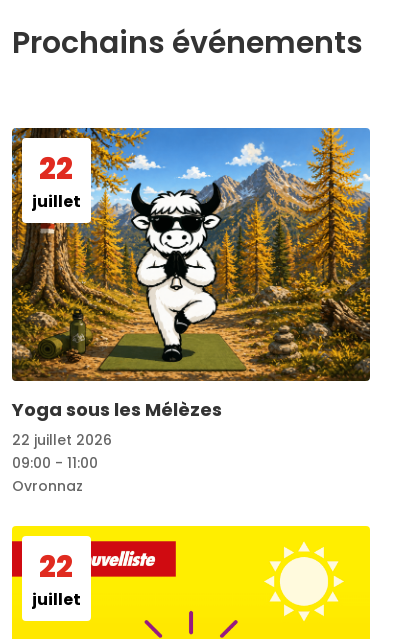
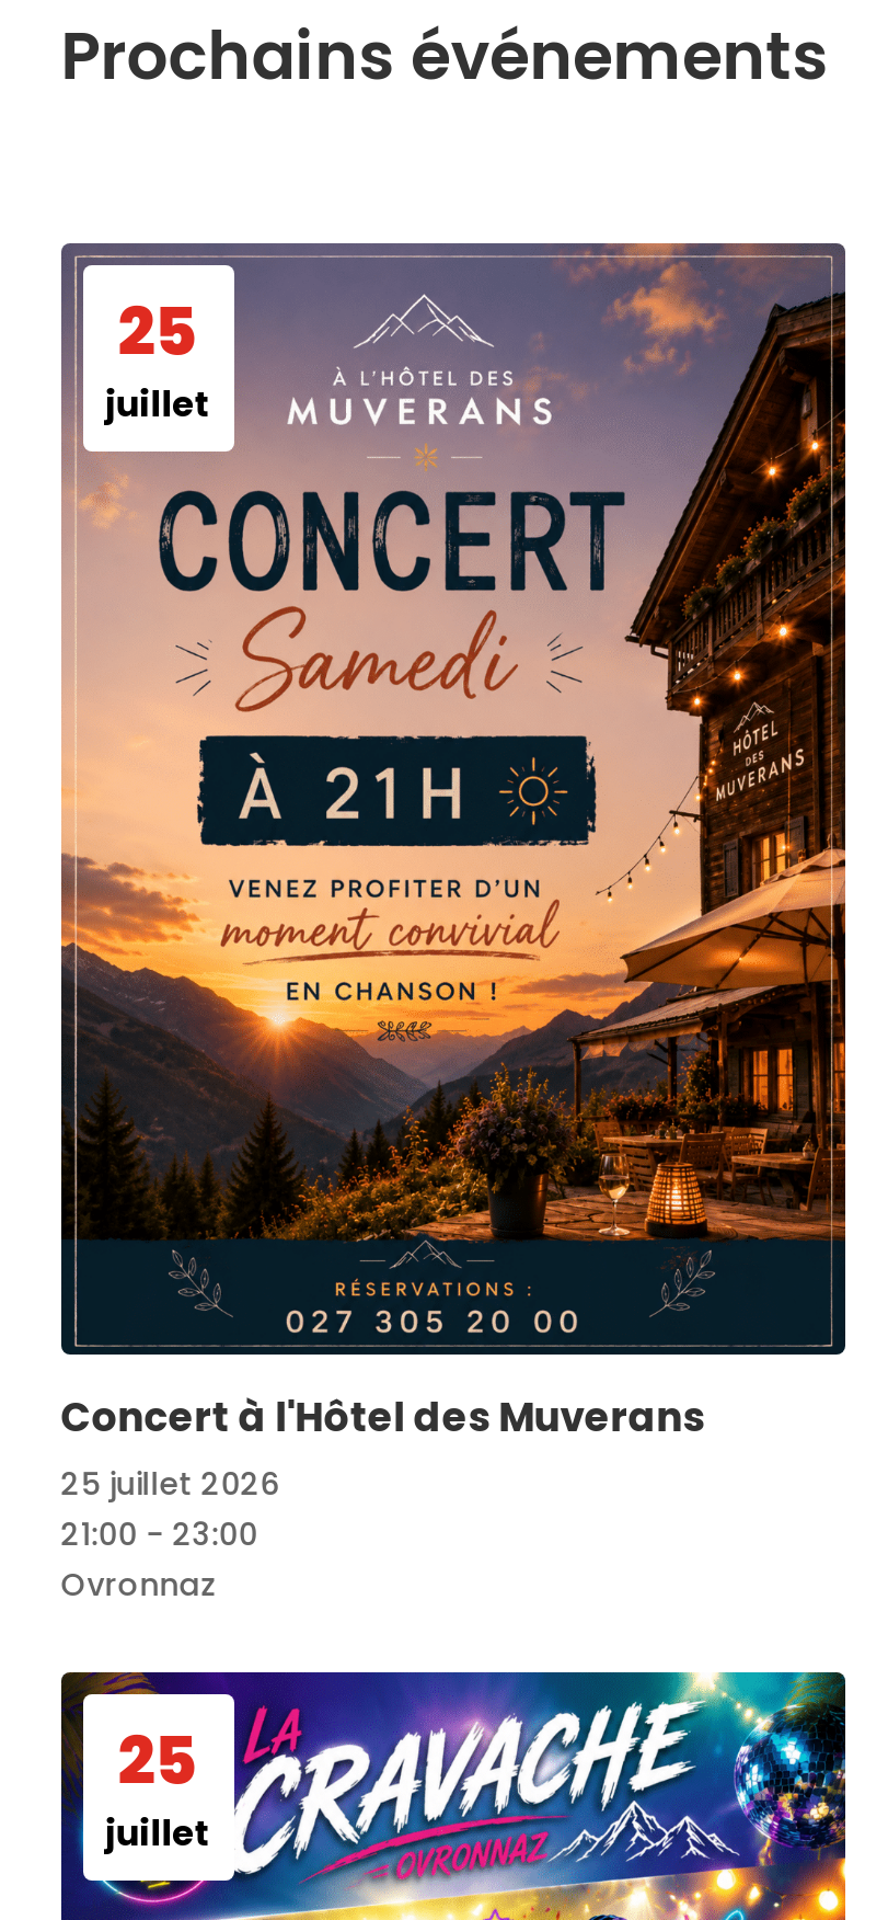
[11,127,371,382] [image] | 22 -> [59,241,847,1357] [image] | 25
[12,397,222,473] Yoga sous les Mélèzes | 22 juillet 2026 | 09:00 - 11:00 -> [61,1390,705,1557] Concert à l'Hôtel des Muverans | 25 juillet 2026 | 21:00 - 23:00
[39,546,73,588] 22 -> [118,1717,199,1809] 25

